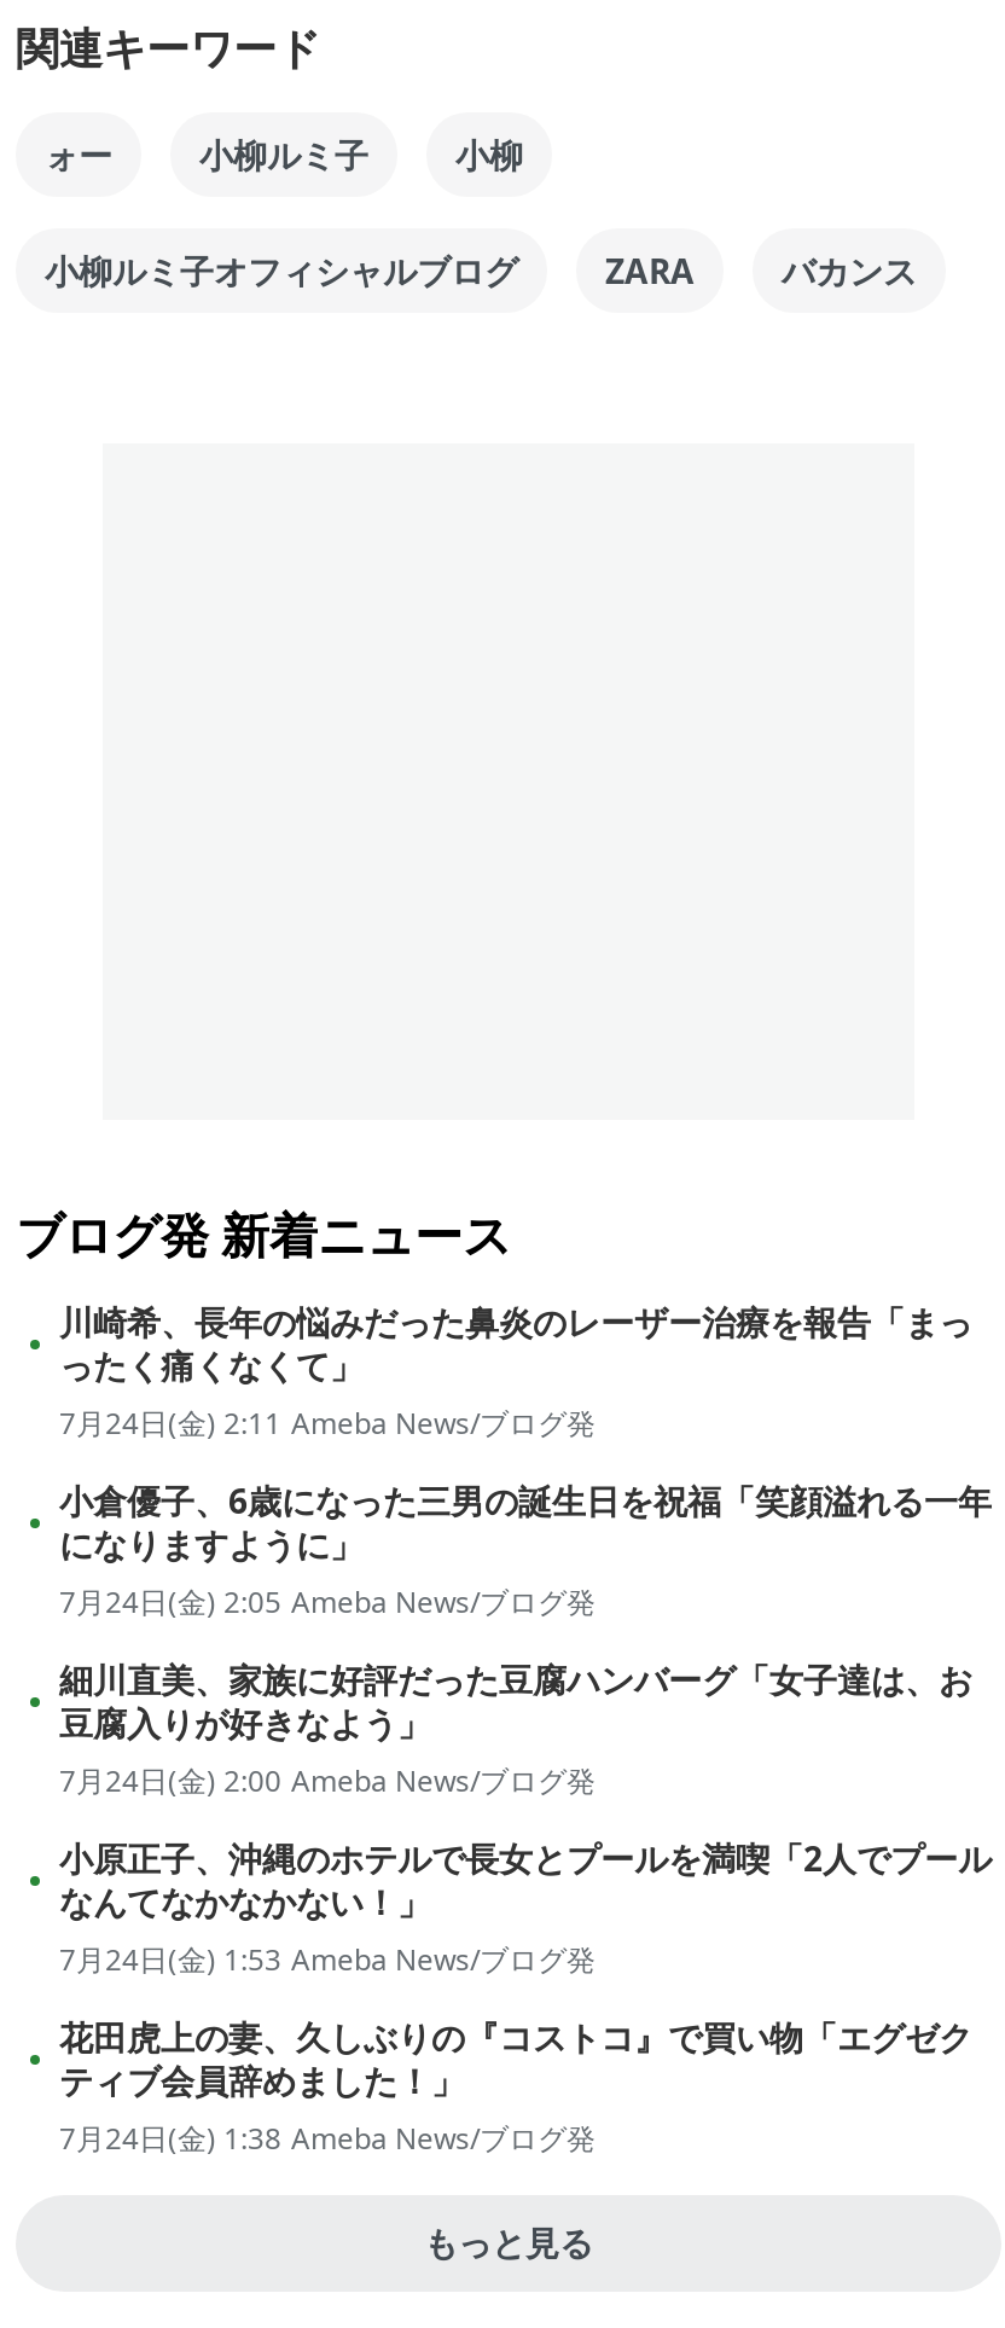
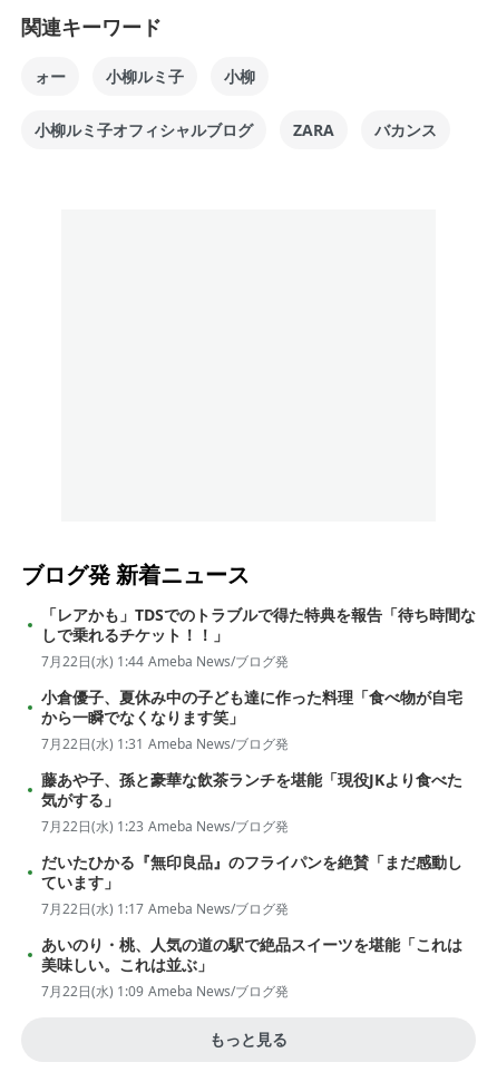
[59,1299,972,1444] 川崎希、長年の悩みだった鼻炎のレーザー治療を報告「まっ | ったく痛くなくて」 | 7月24日(金) 2:11 Ameba News/ブログ発 -> [41,604,476,671] 「レアかも」TDSでのトラブルで得た特典を報告「待ち時間な | しで乗れるチケット！！」 | 7月22日(水) 1:44 Ameba News/ブログ発
[59,1478,992,1623] 小倉優子、6歳になった三男の誕生日を祝福「笑顔溢れる一年 | になりますように」 | 7月24日(金) 2:05 Ameba News/ブログ発 -> [41,687,462,753] 小倉優子、夏休み中の子ども達に作った料理「食べ物が自宅 | から一瞬でなくなります笑」 | 7月22日(水) 1:31 Ameba News/ブログ発
[59,1657,972,1802] 細川直美、家族に好評だった豆腐ハンバーグ「女子達は、お | 豆腐入りが好きなよう」 | 7月24日(金) 2:00 Ameba News/ブログ発 -> [41,769,462,836] 藤あや子、孫と豪華な飲茶ランチを堪能「現役JKより食べた | 気がする」 | 7月22日(水) 1:23 Ameba News/ブログ発
[59,1835,992,1980] 小原正子、沖縄のホテルで長女とプールを満喫「2人でプール | なんてなかなかない！」 | 7月24日(金) 1:53 Ameba News/ブログ発 -> [41,851,462,918] だいたひかる『無印良品』のフライパンを絶賛「まだ感動し | ています」 | 7月22日(水) 1:17 Ameba News/ブログ発
[59,2014,972,2159] 花田虎上の妻、久しぶりの『コストコ』で買い物「エグゼク | ティブ会員辞めました！」 | 7月24日(金) 1:38 Ameba News/ブログ発 -> [41,934,462,1001] あいのり・桃、人気の道の駅で絶品スイーツを堪能「これは | 美味しい。これは並ぶ」 | 7月22日(水) 1:09 Ameba News/ブログ発

